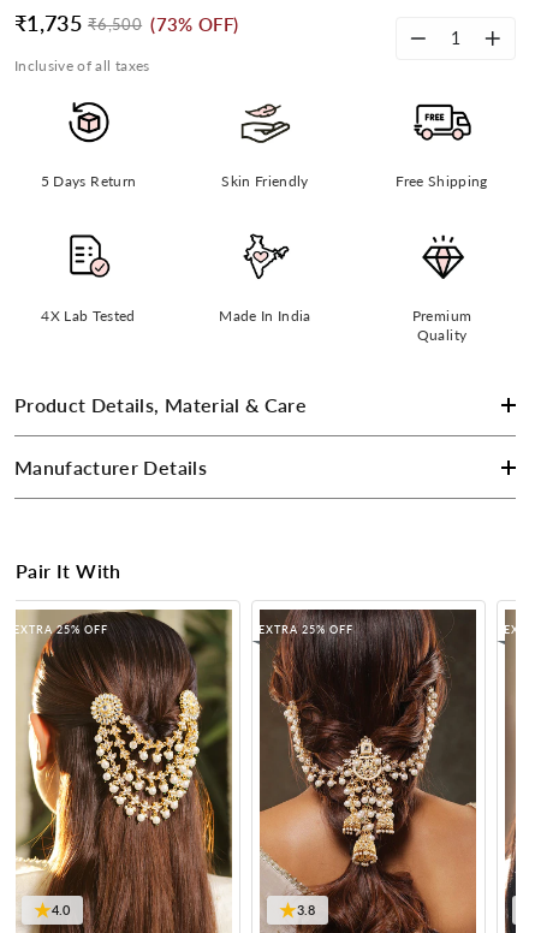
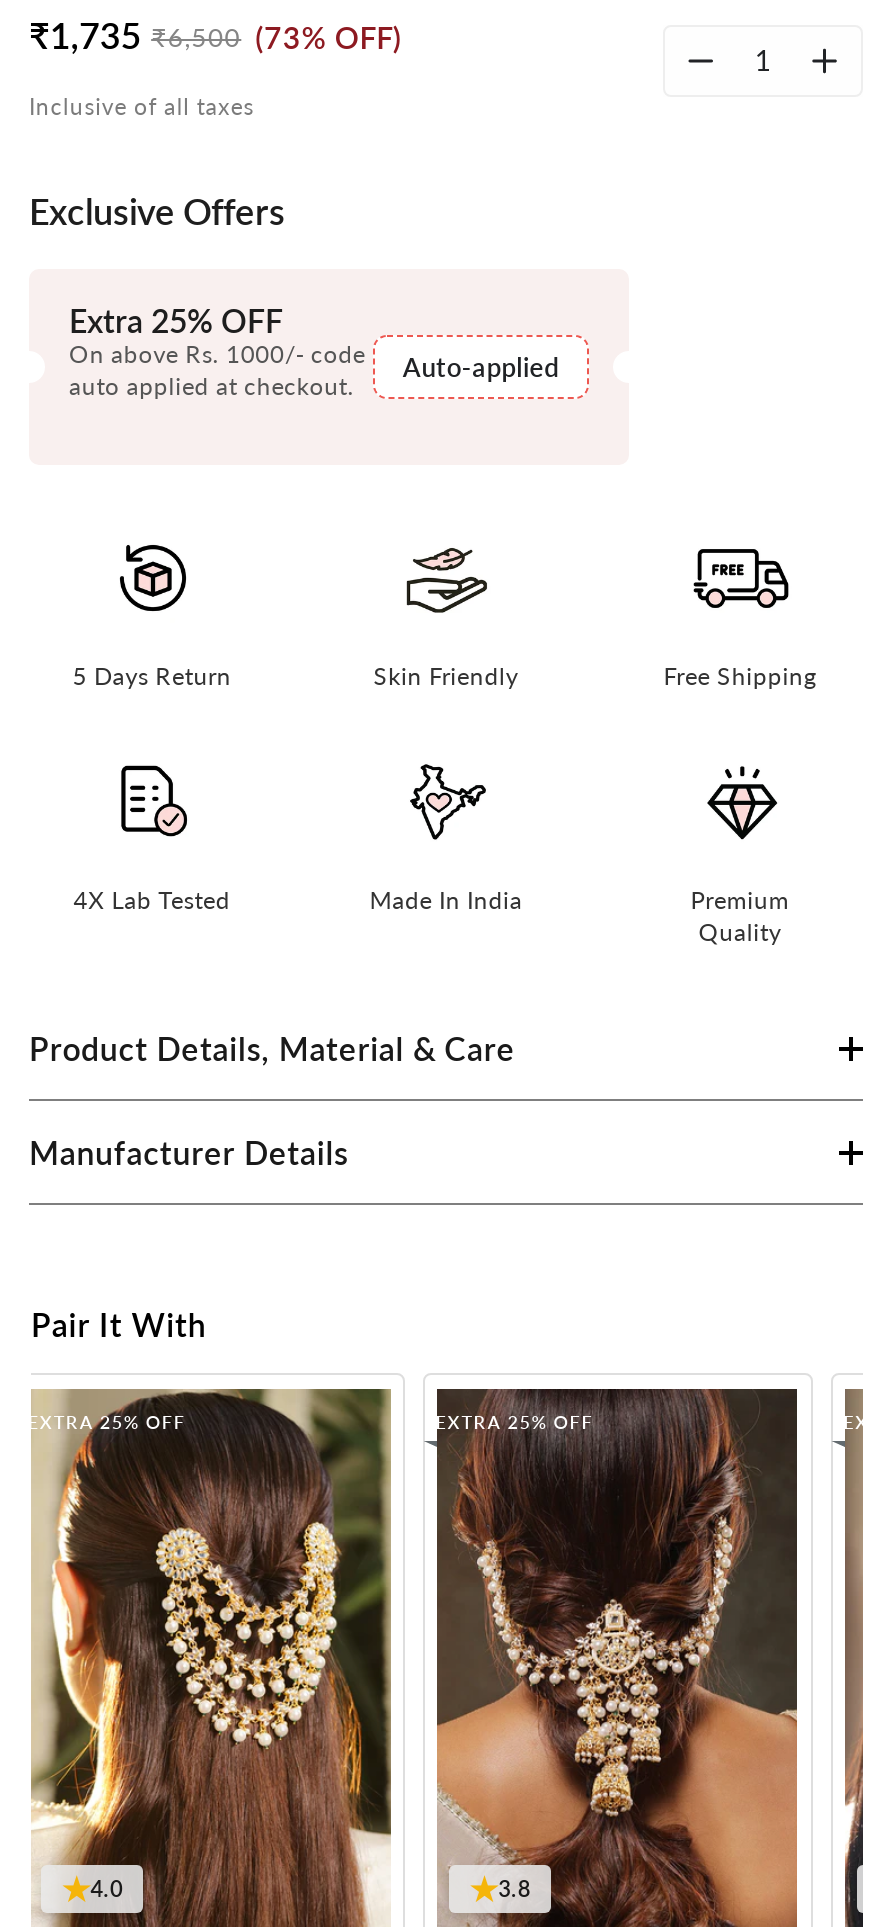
none -> [29,190,366,402] Exclusive Offers | Extra 25% OFF | On above Rs. 1000/- code | auto applied at checkout.
none -> [403,352,559,384] Auto-applied

